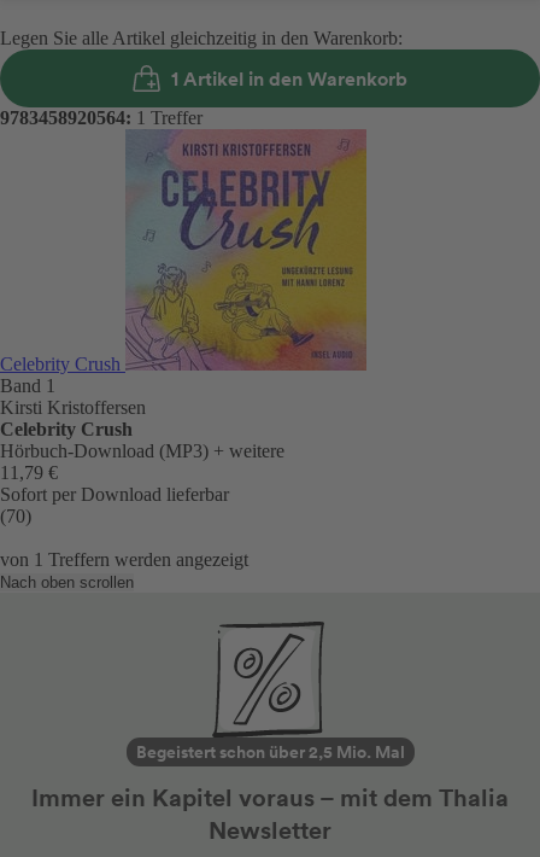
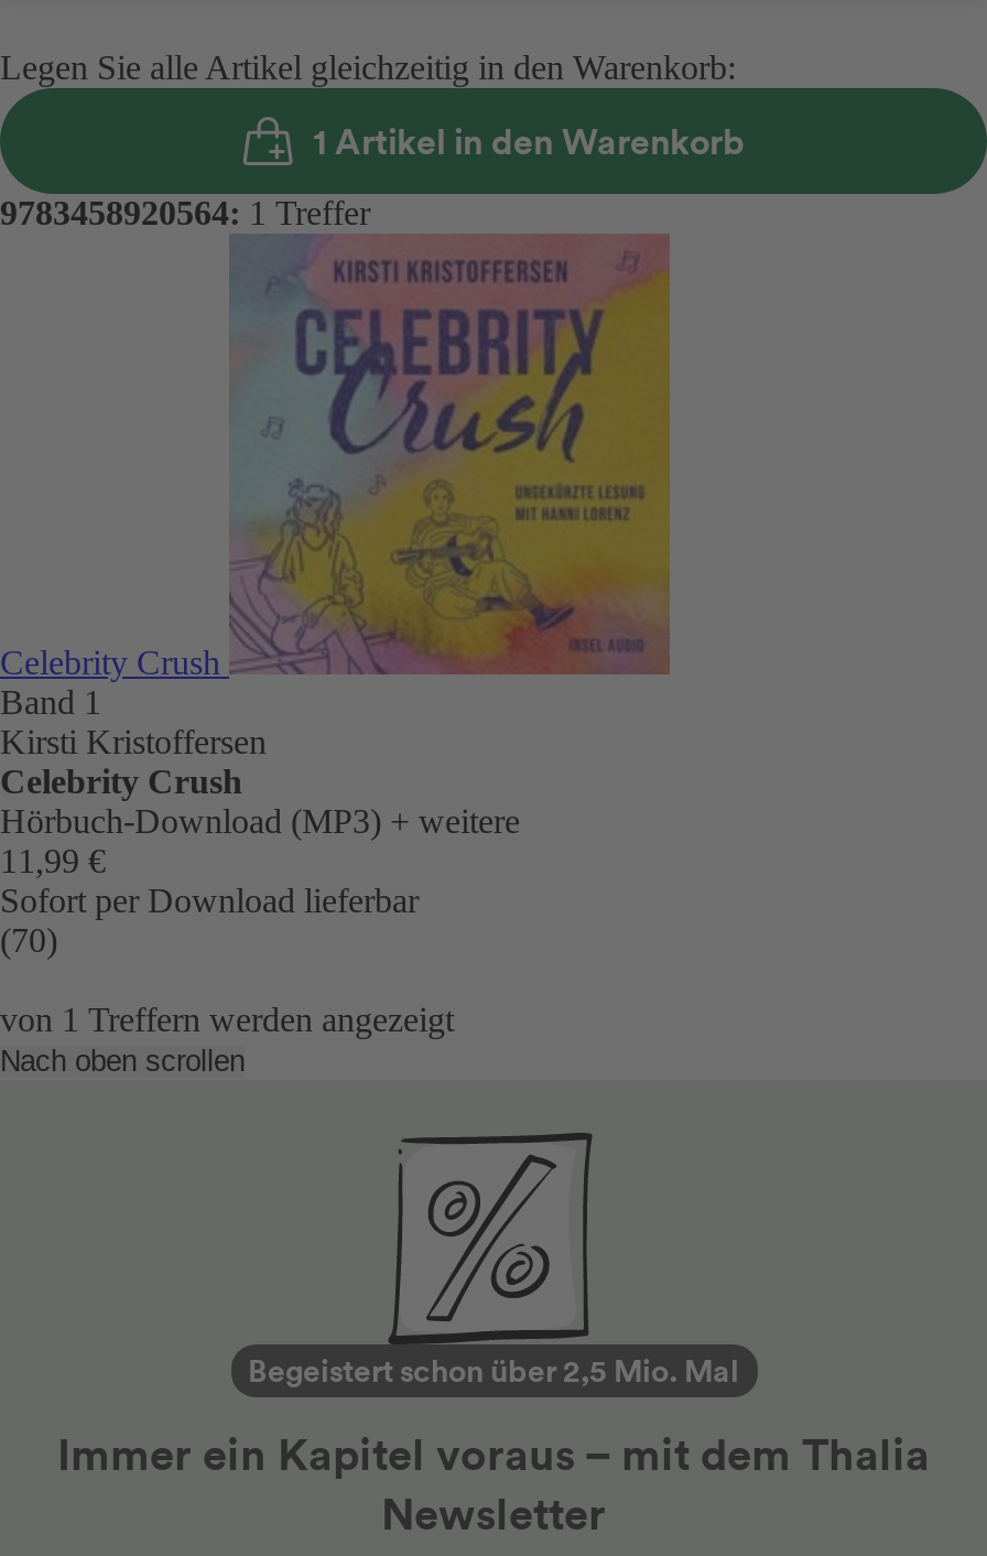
[0,462,58,483] 11,79 € -> [0,842,106,879] 11,99 €

